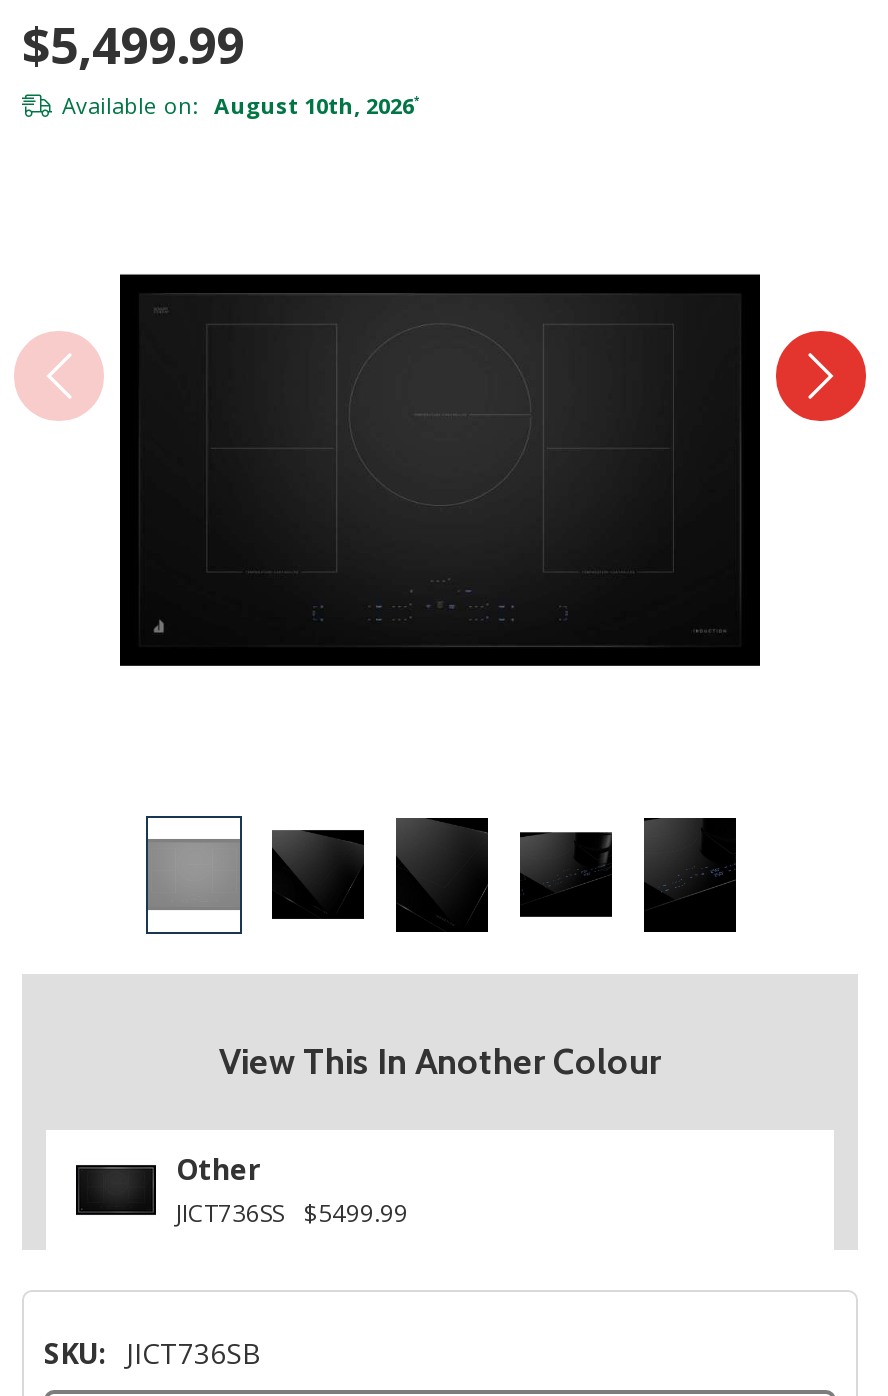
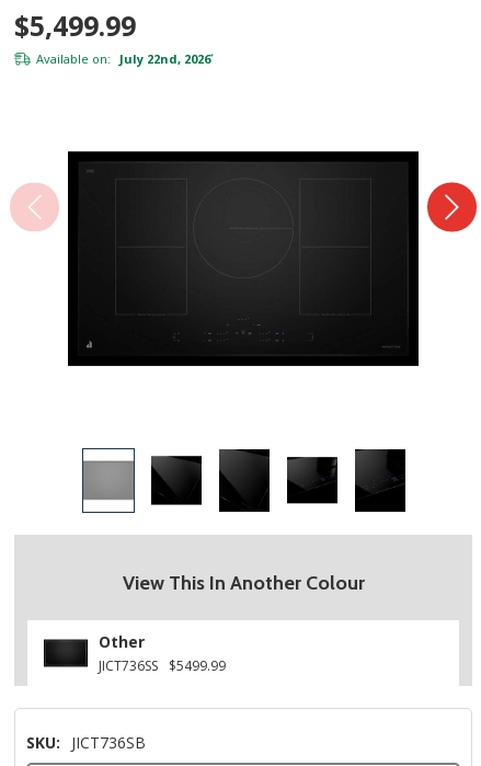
[62,89,420,119] Available on: August 10th, 2026* -> [36,50,214,66] Available on: July 22nd, 2026*

